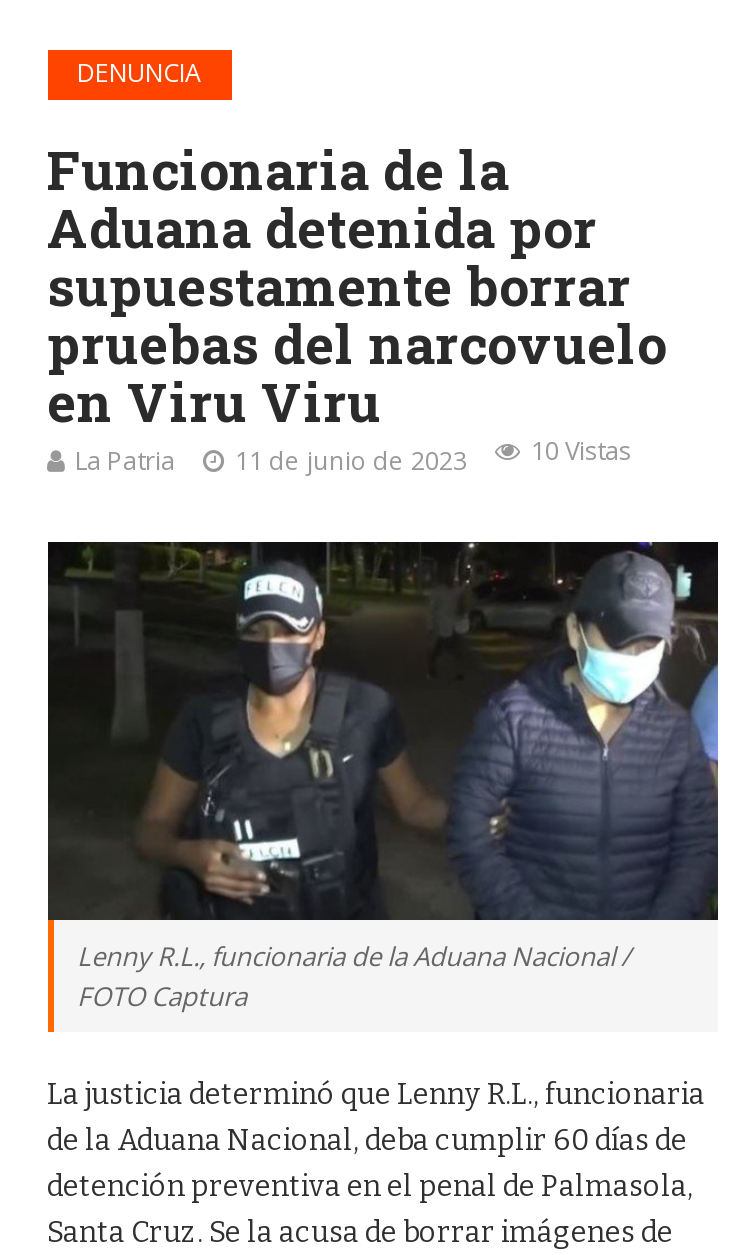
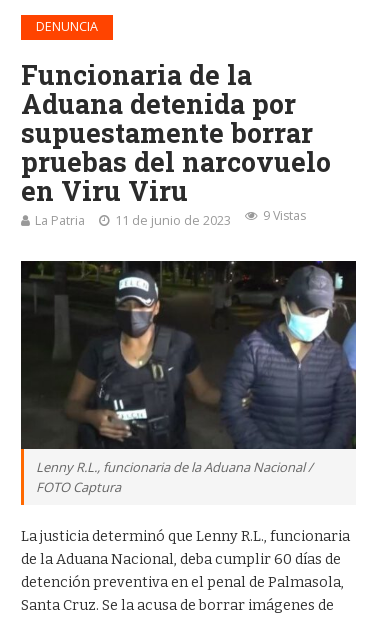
[75,434,631,478] La Patria 11 de junio de 2023 10 Vistas -> [34,207,305,229] La Patria 11 de junio de 2023 9 Vistas

